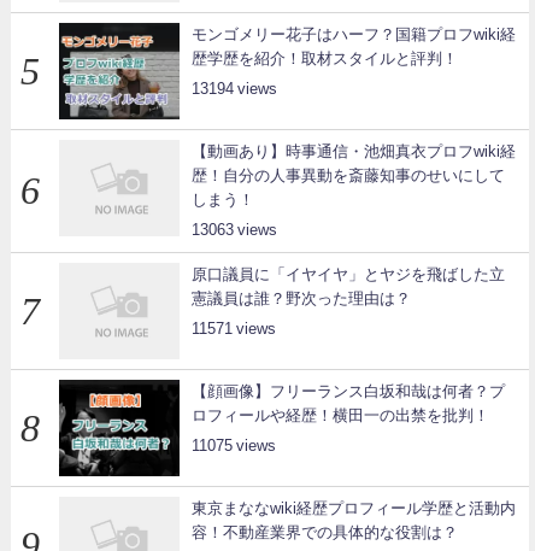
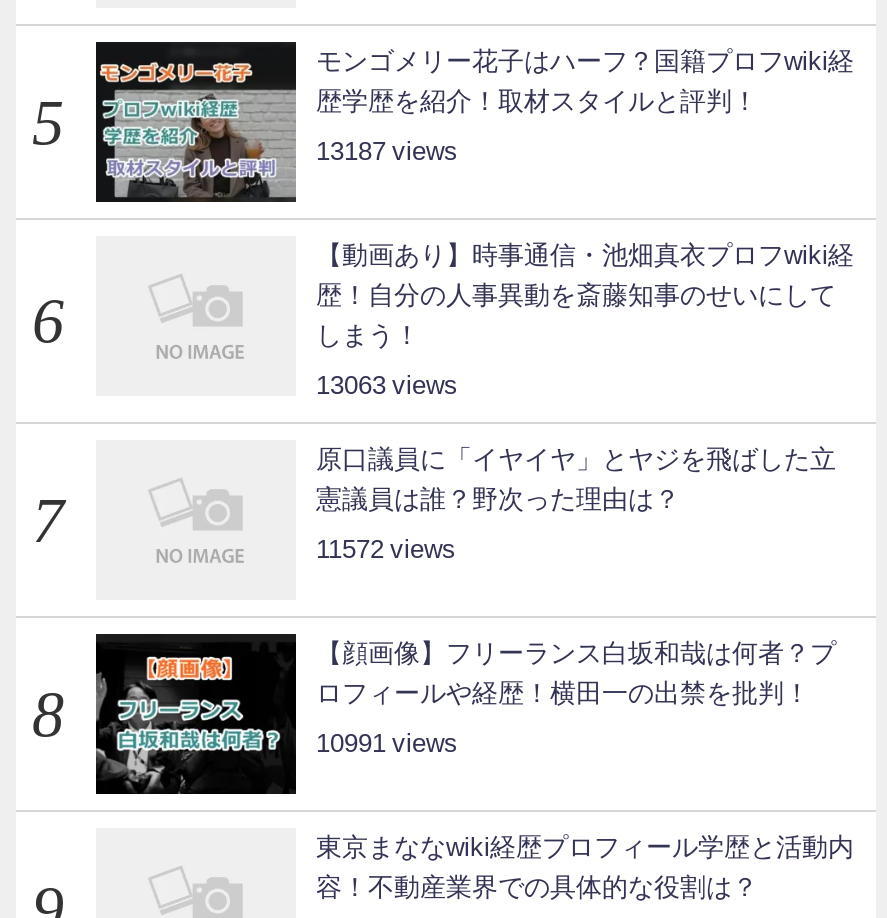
[192,81,234,96] 13194 -> [316,138,386,164] 13187
[192,321,233,336] 11571 -> [316,536,384,562] 11572
[192,438,233,453] 11075 -> [316,730,386,756] 10991

